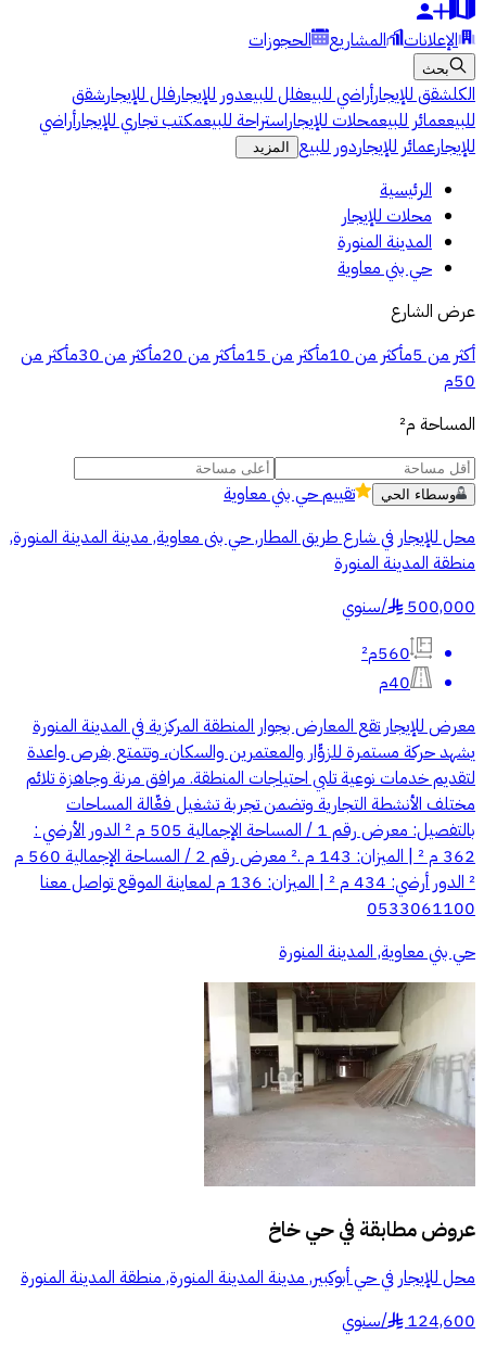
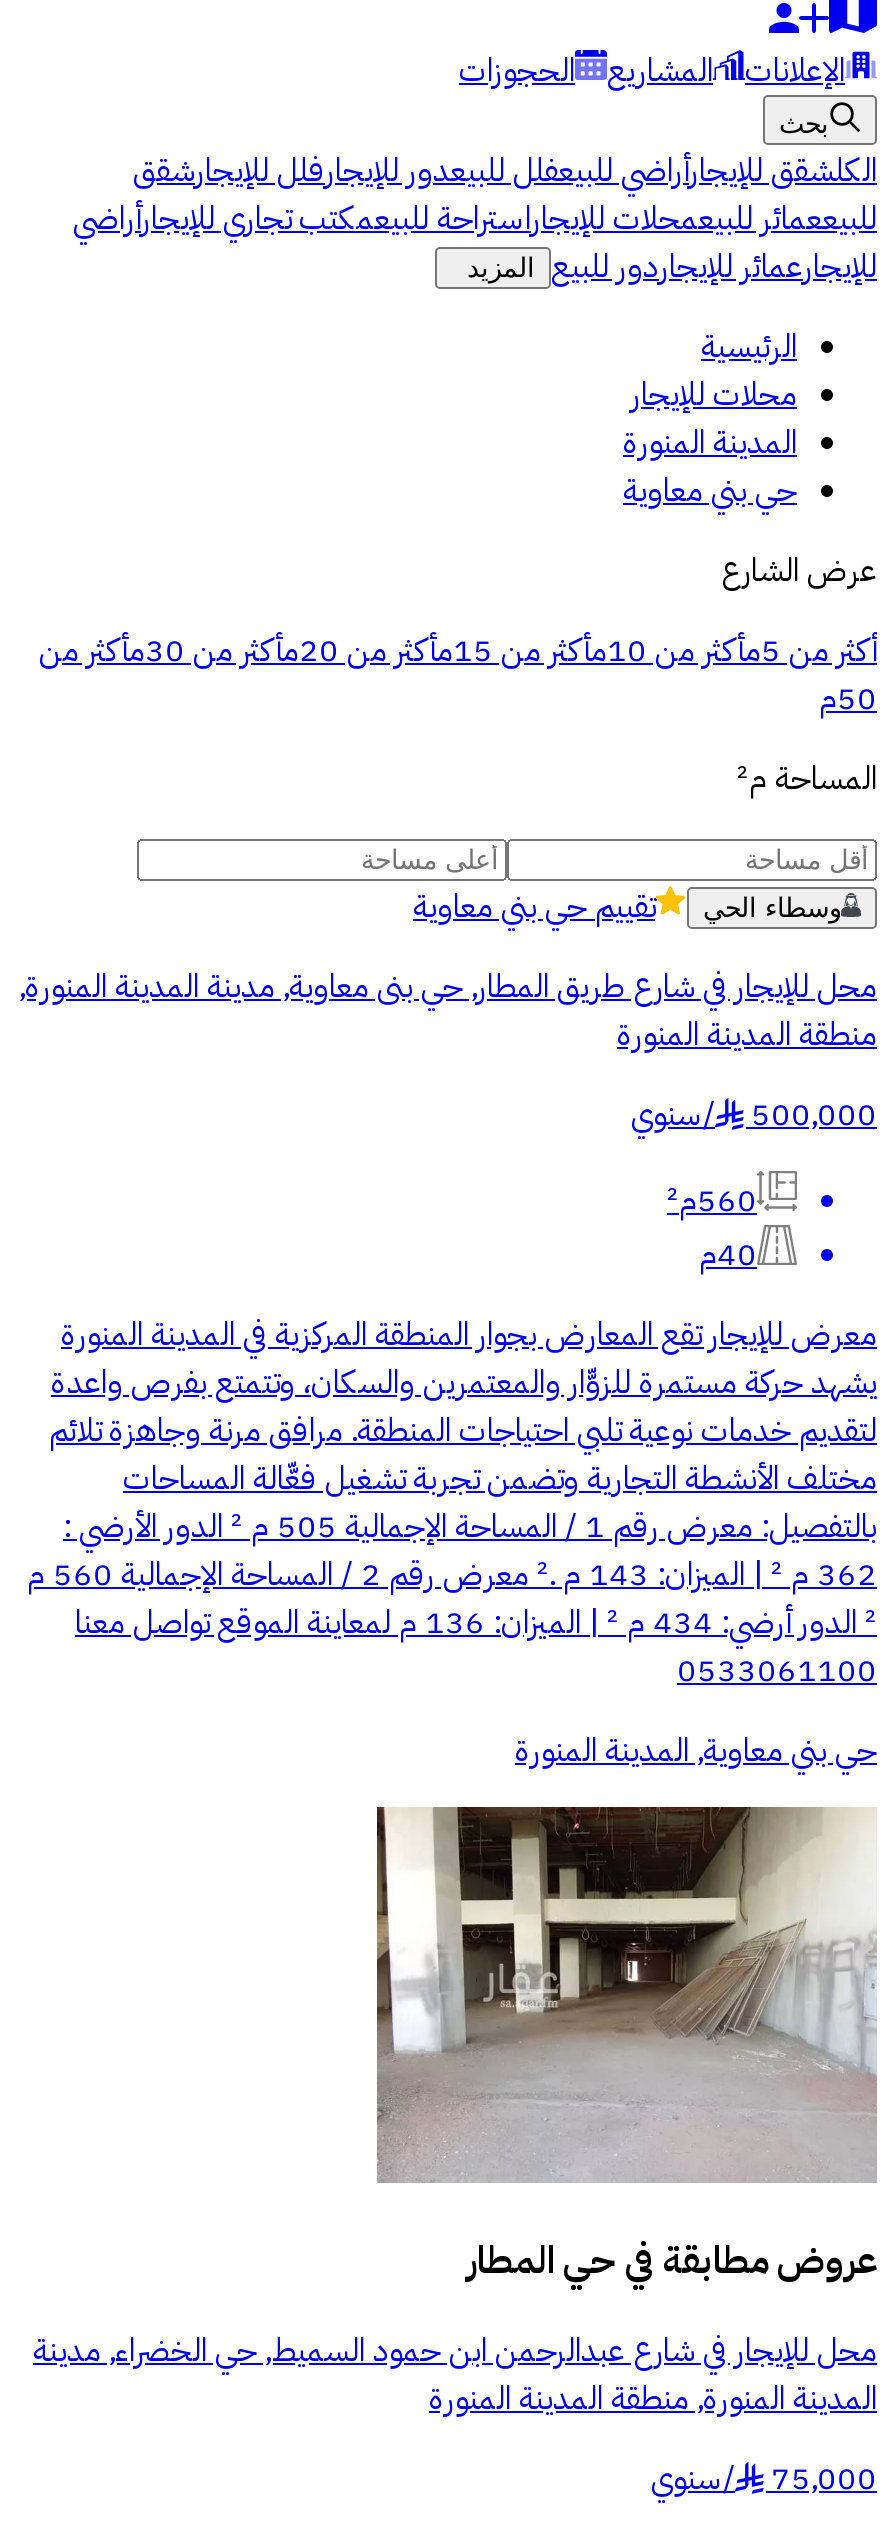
[268,1214,475,1245] عروض مطابقة في حي خاخ -> [467,2234,877,2290] عروض مطابقة في حي المطار
[21,1265,475,1291] محل للإيجار في حي أبوكبير, مدينة المدينة المنورة, منطقة المدينة المنورة -> [33,2327,877,2423] محل للإيجار في شارع عبدالرحمن ابن حمود السميط, حي الخضراء, مدينة | المدينة المنورة, منطقة المدينة المنورة
[407,1308,475,1334] 124,600 -> [771,2455,877,2503] 75,000

